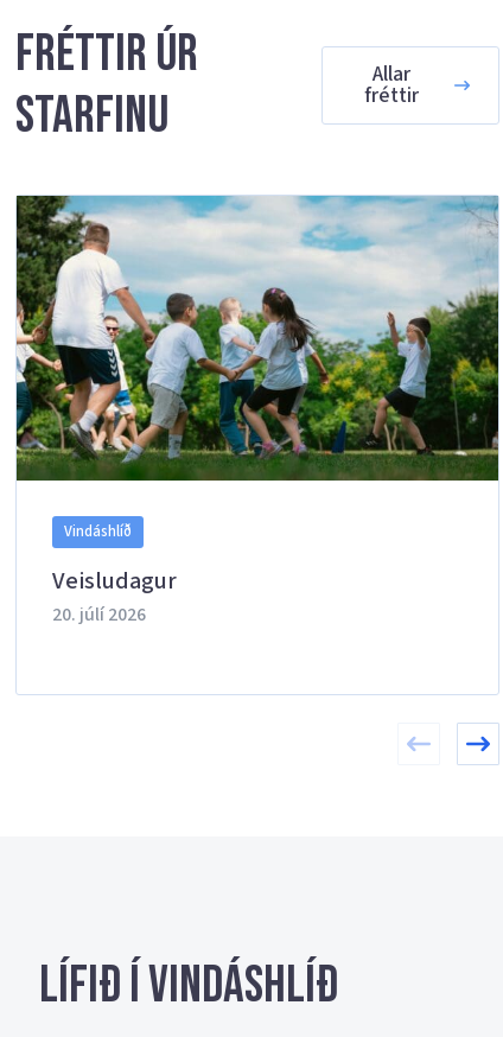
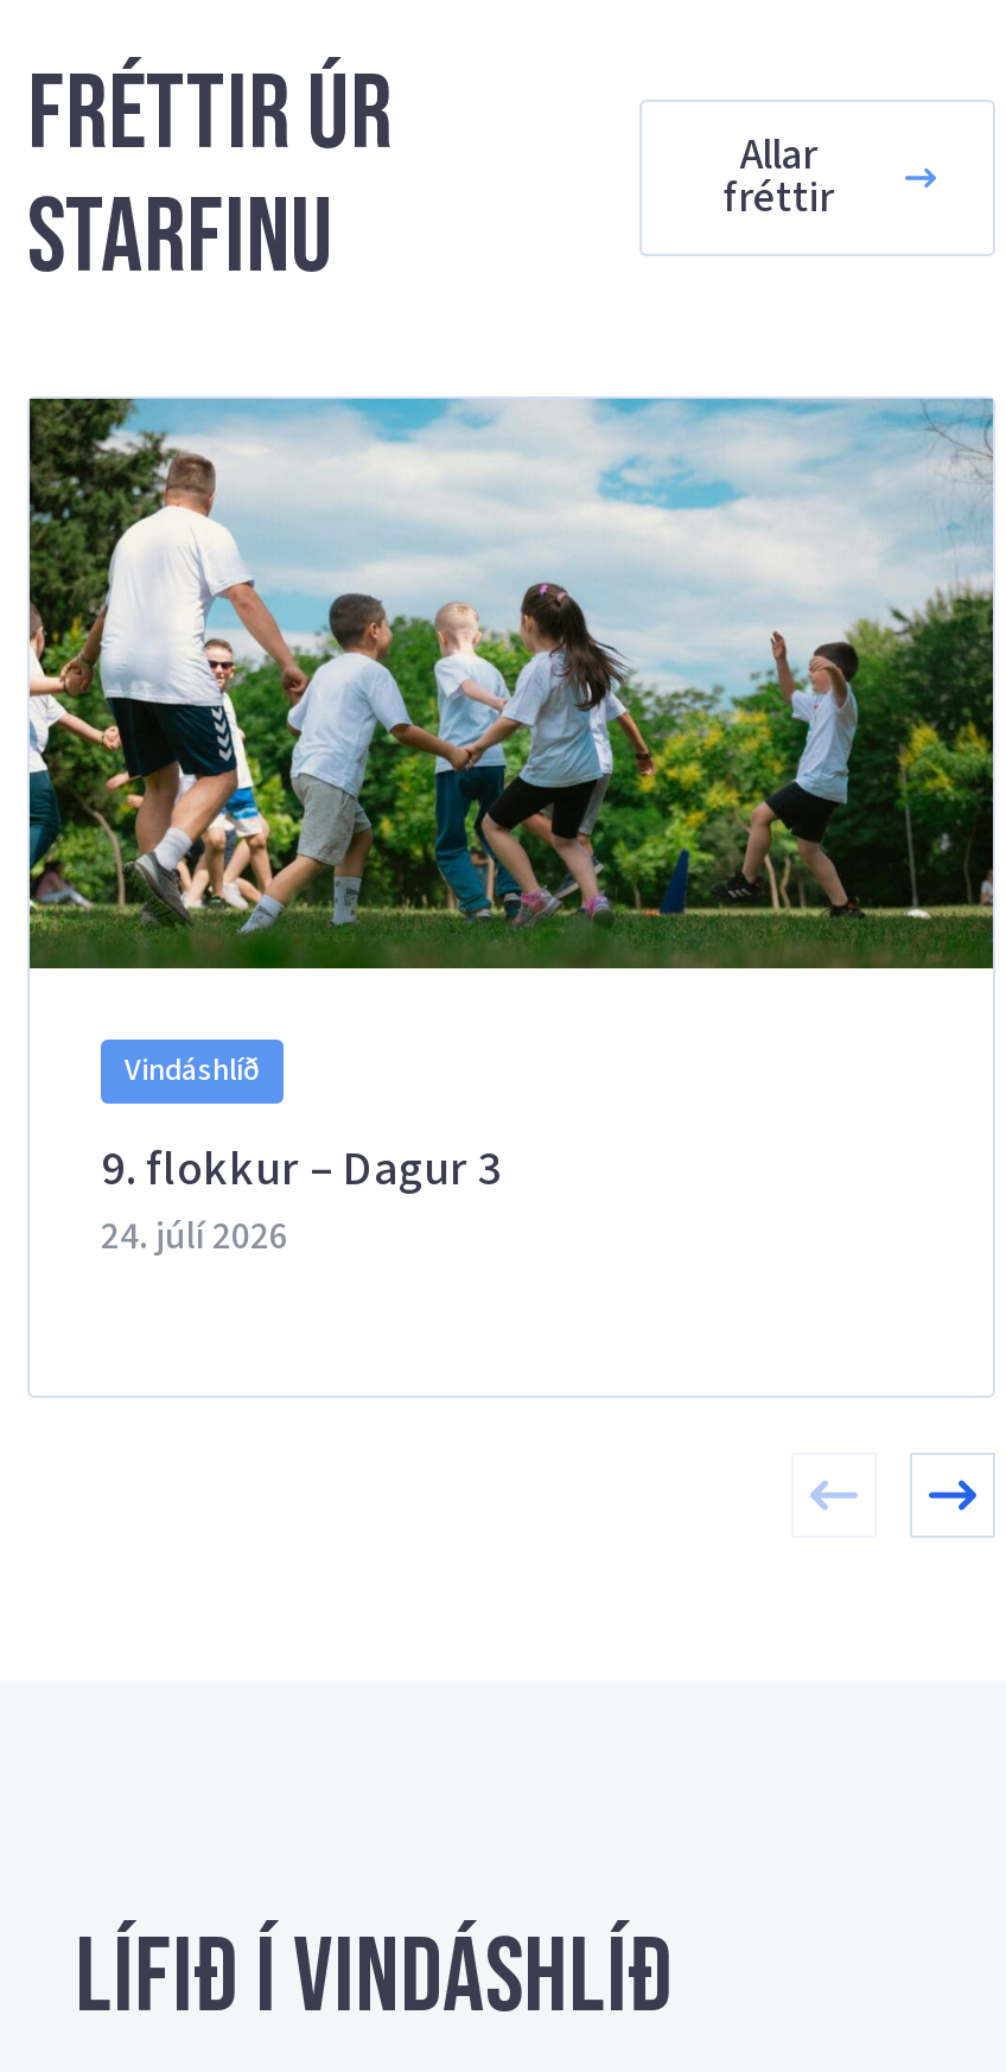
[52,565,177,628] Veisludagur | 20. júlí 2026 -> [101,1137,502,1263] 9. flokkur – Dagur 3 | 24. júlí 2026

